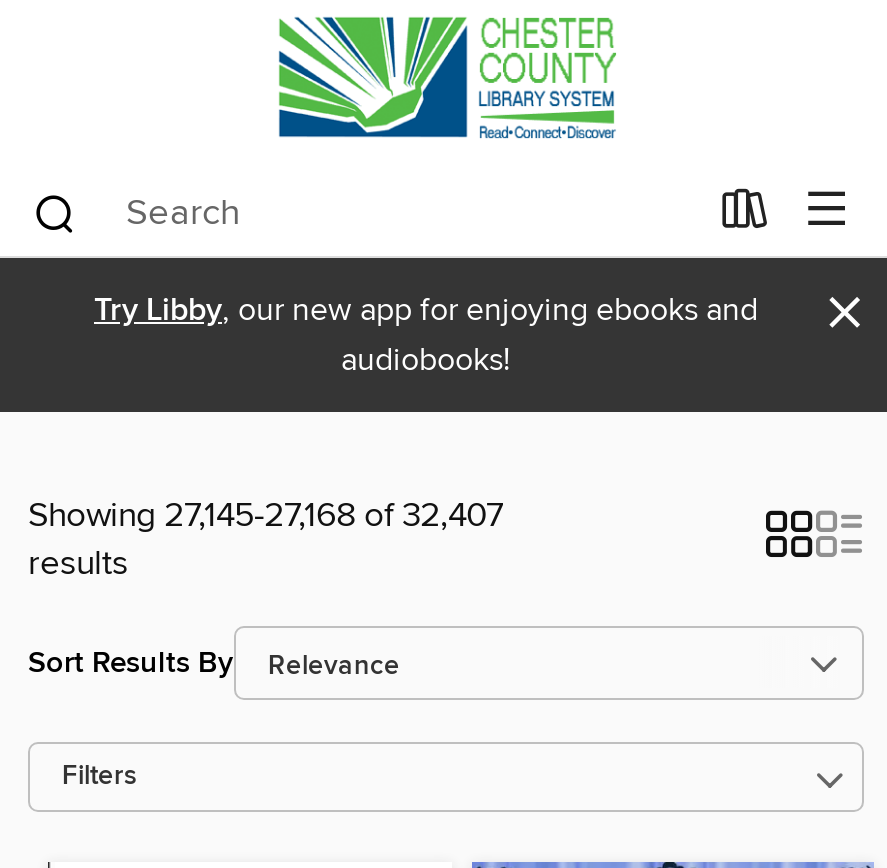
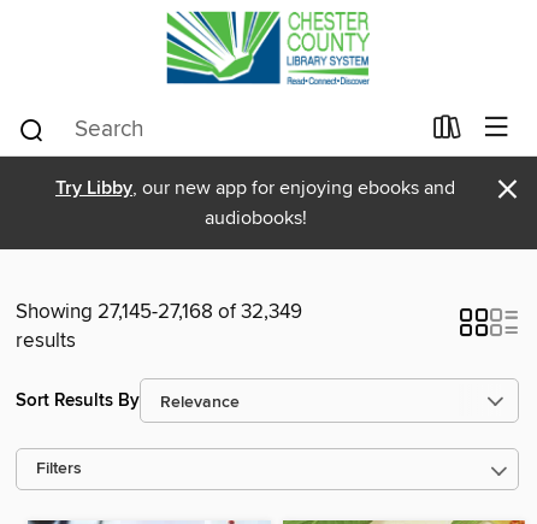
[28,494,504,538] Showing 27,145-27,168 of 32,407 -> [16,299,302,325] Showing 27,145-27,168 of 32,349

